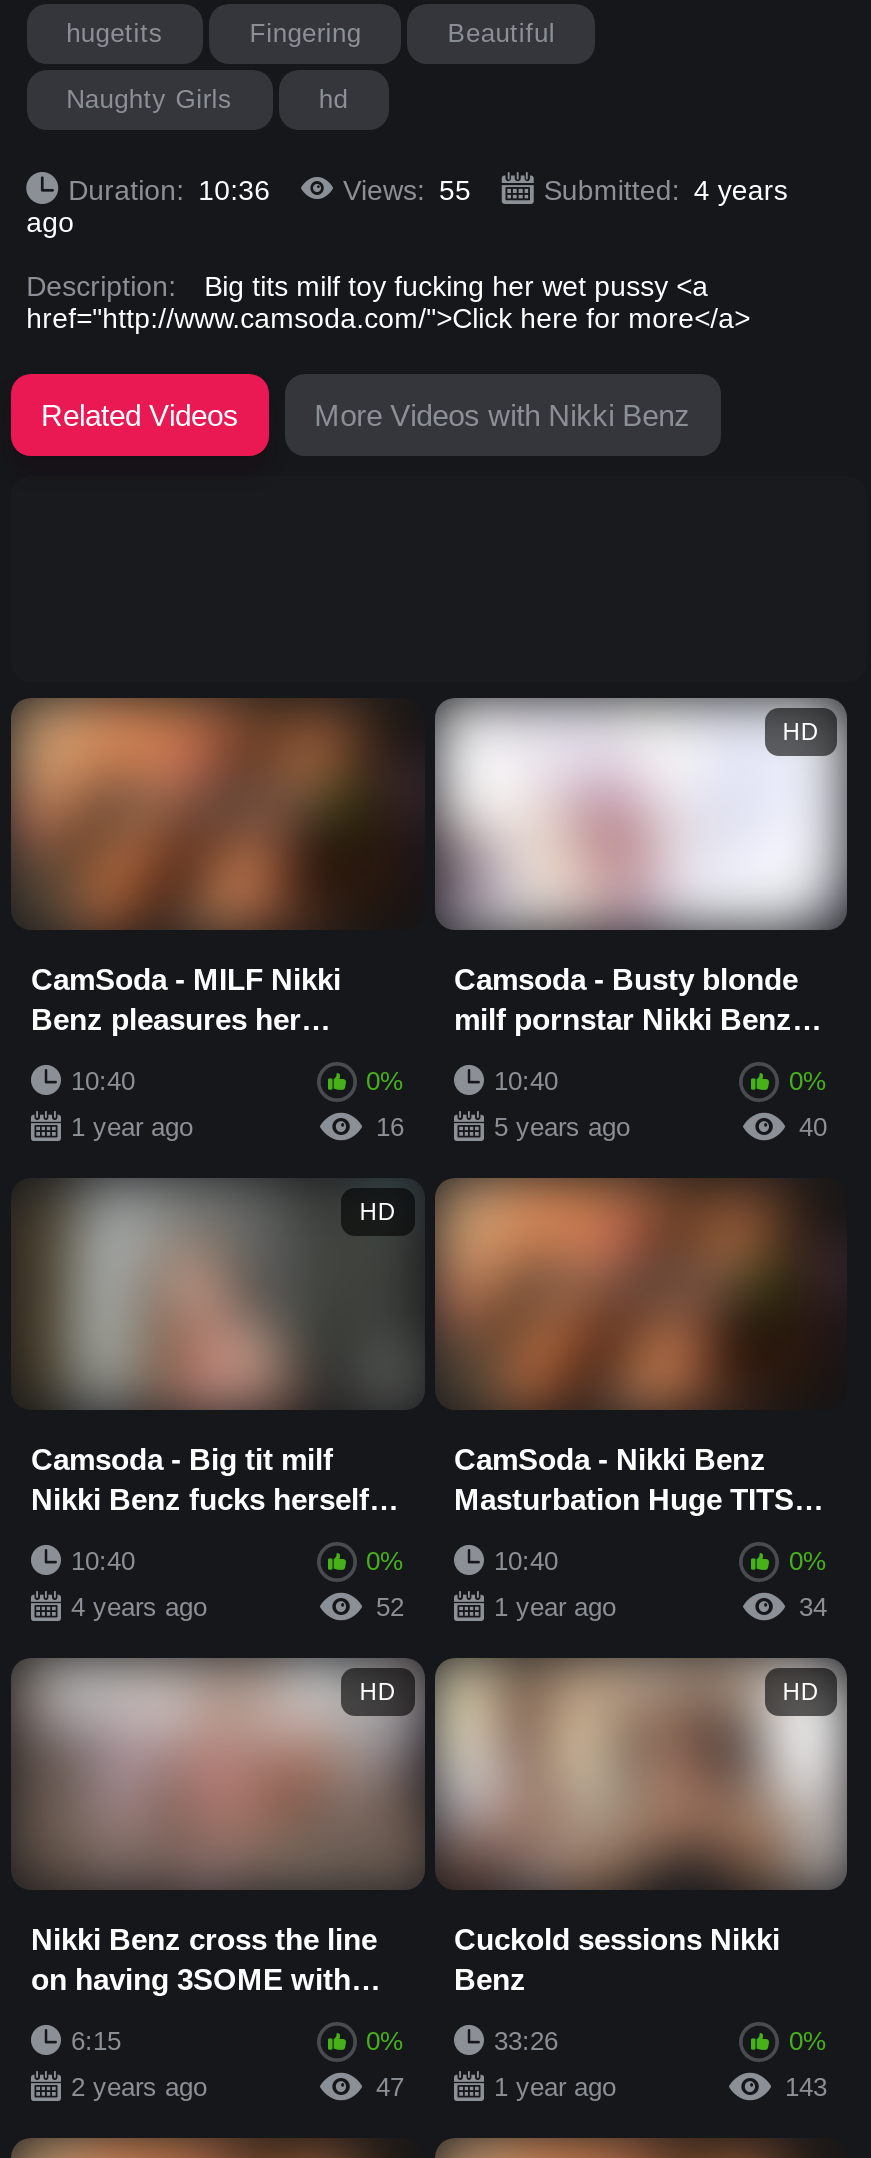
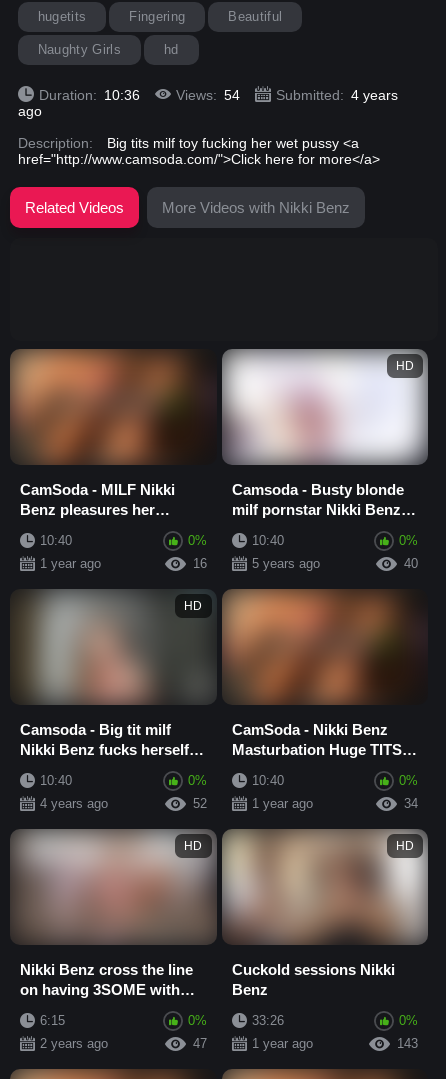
[343,175,471,207] Views: 55 -> [176,87,240,103] Views: 54

